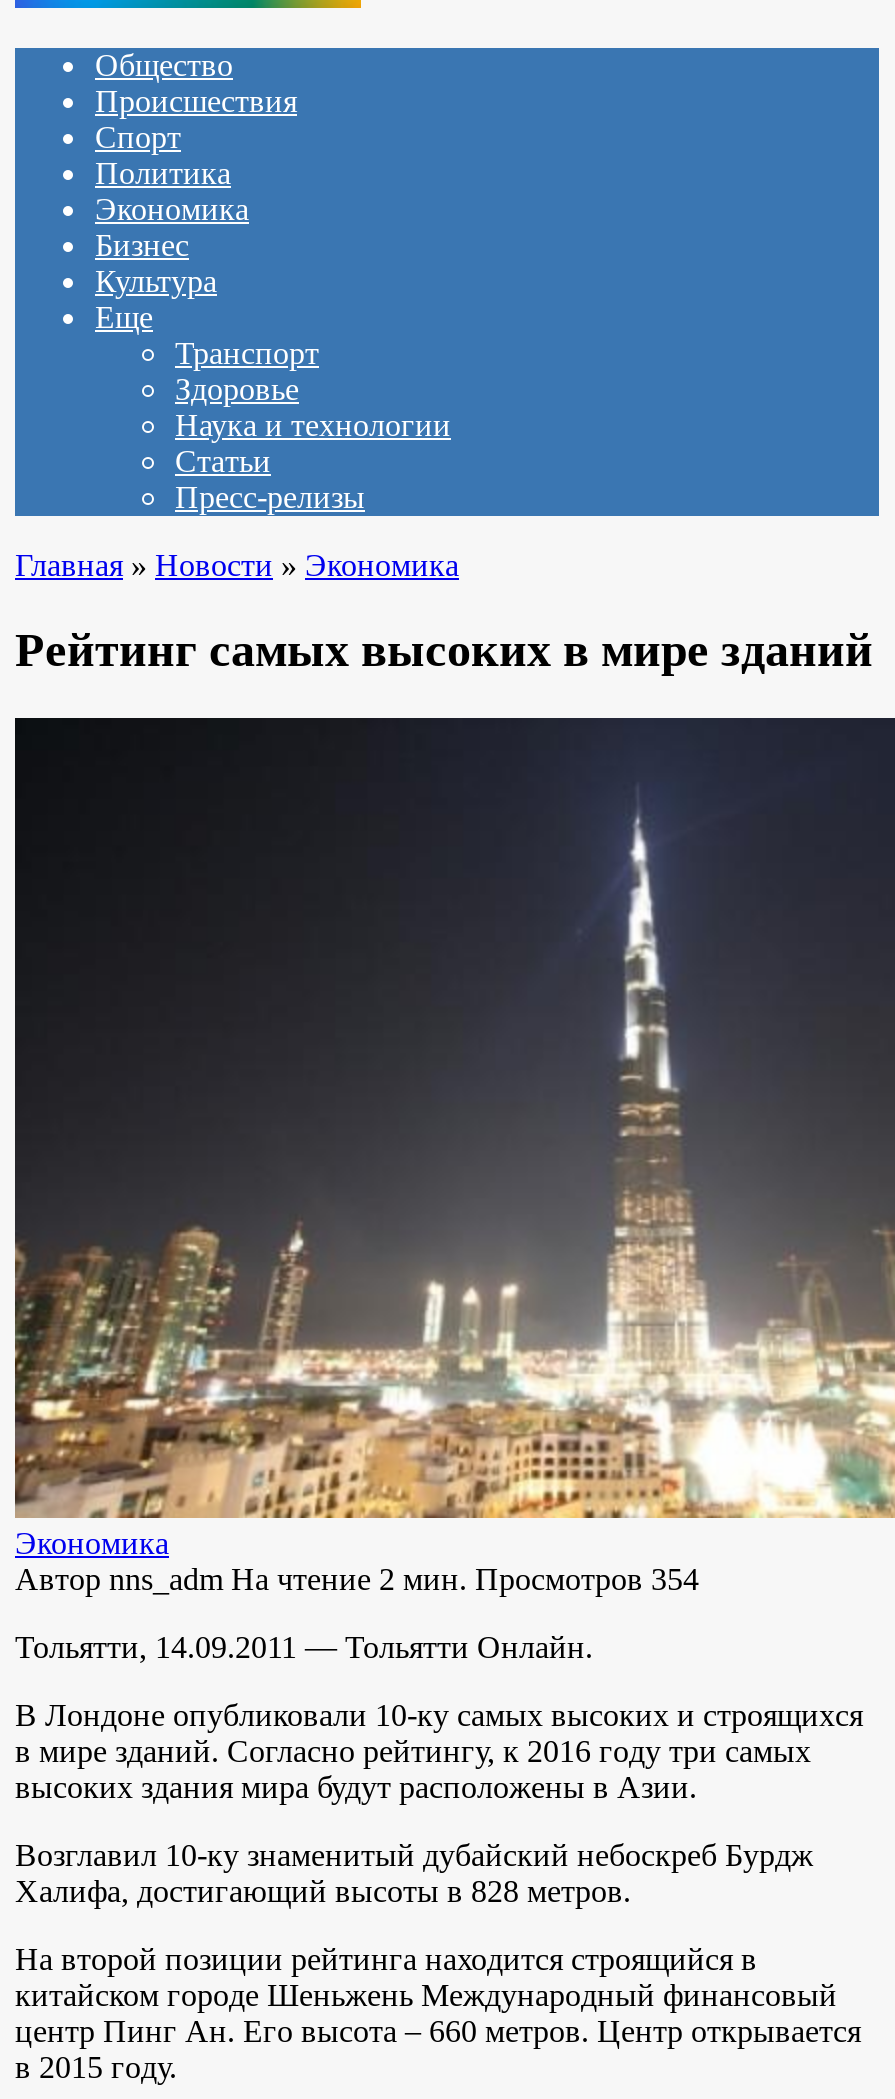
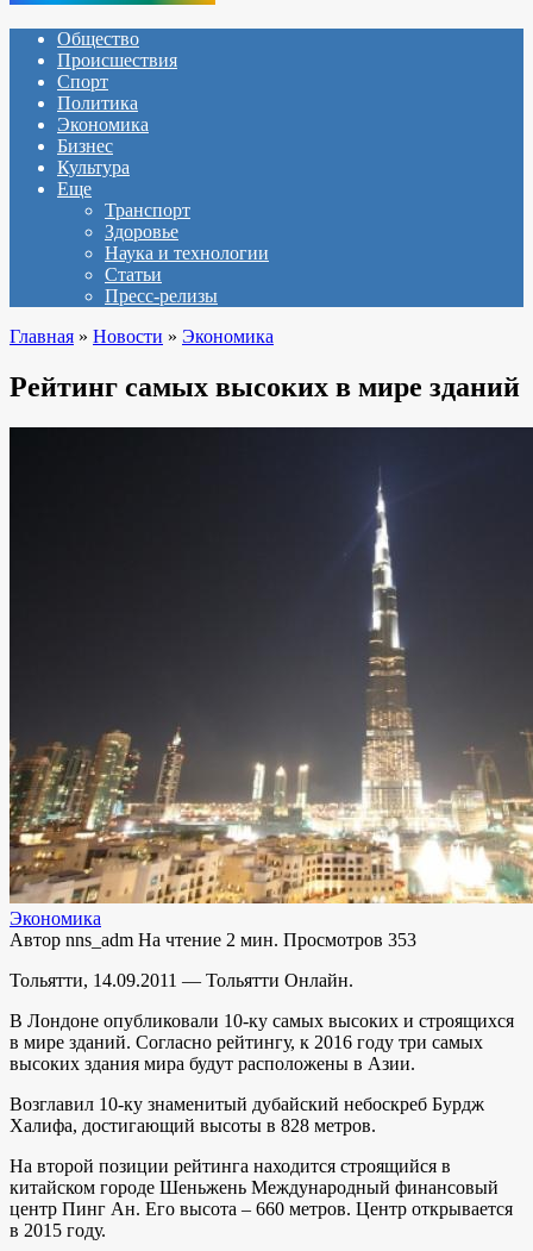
[15,1562,699,1596] Автор nns_adm На чтение 2 мин. Просмотров 354 -> [10,929,416,950] Автор nns_adm На чтение 2 мин. Просмотров 353

